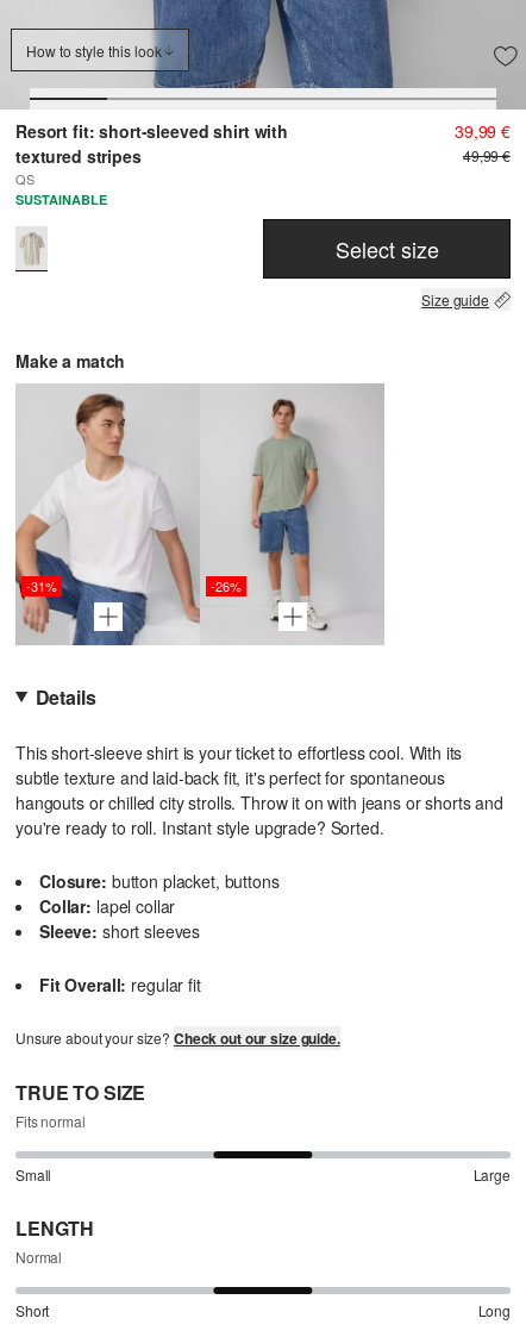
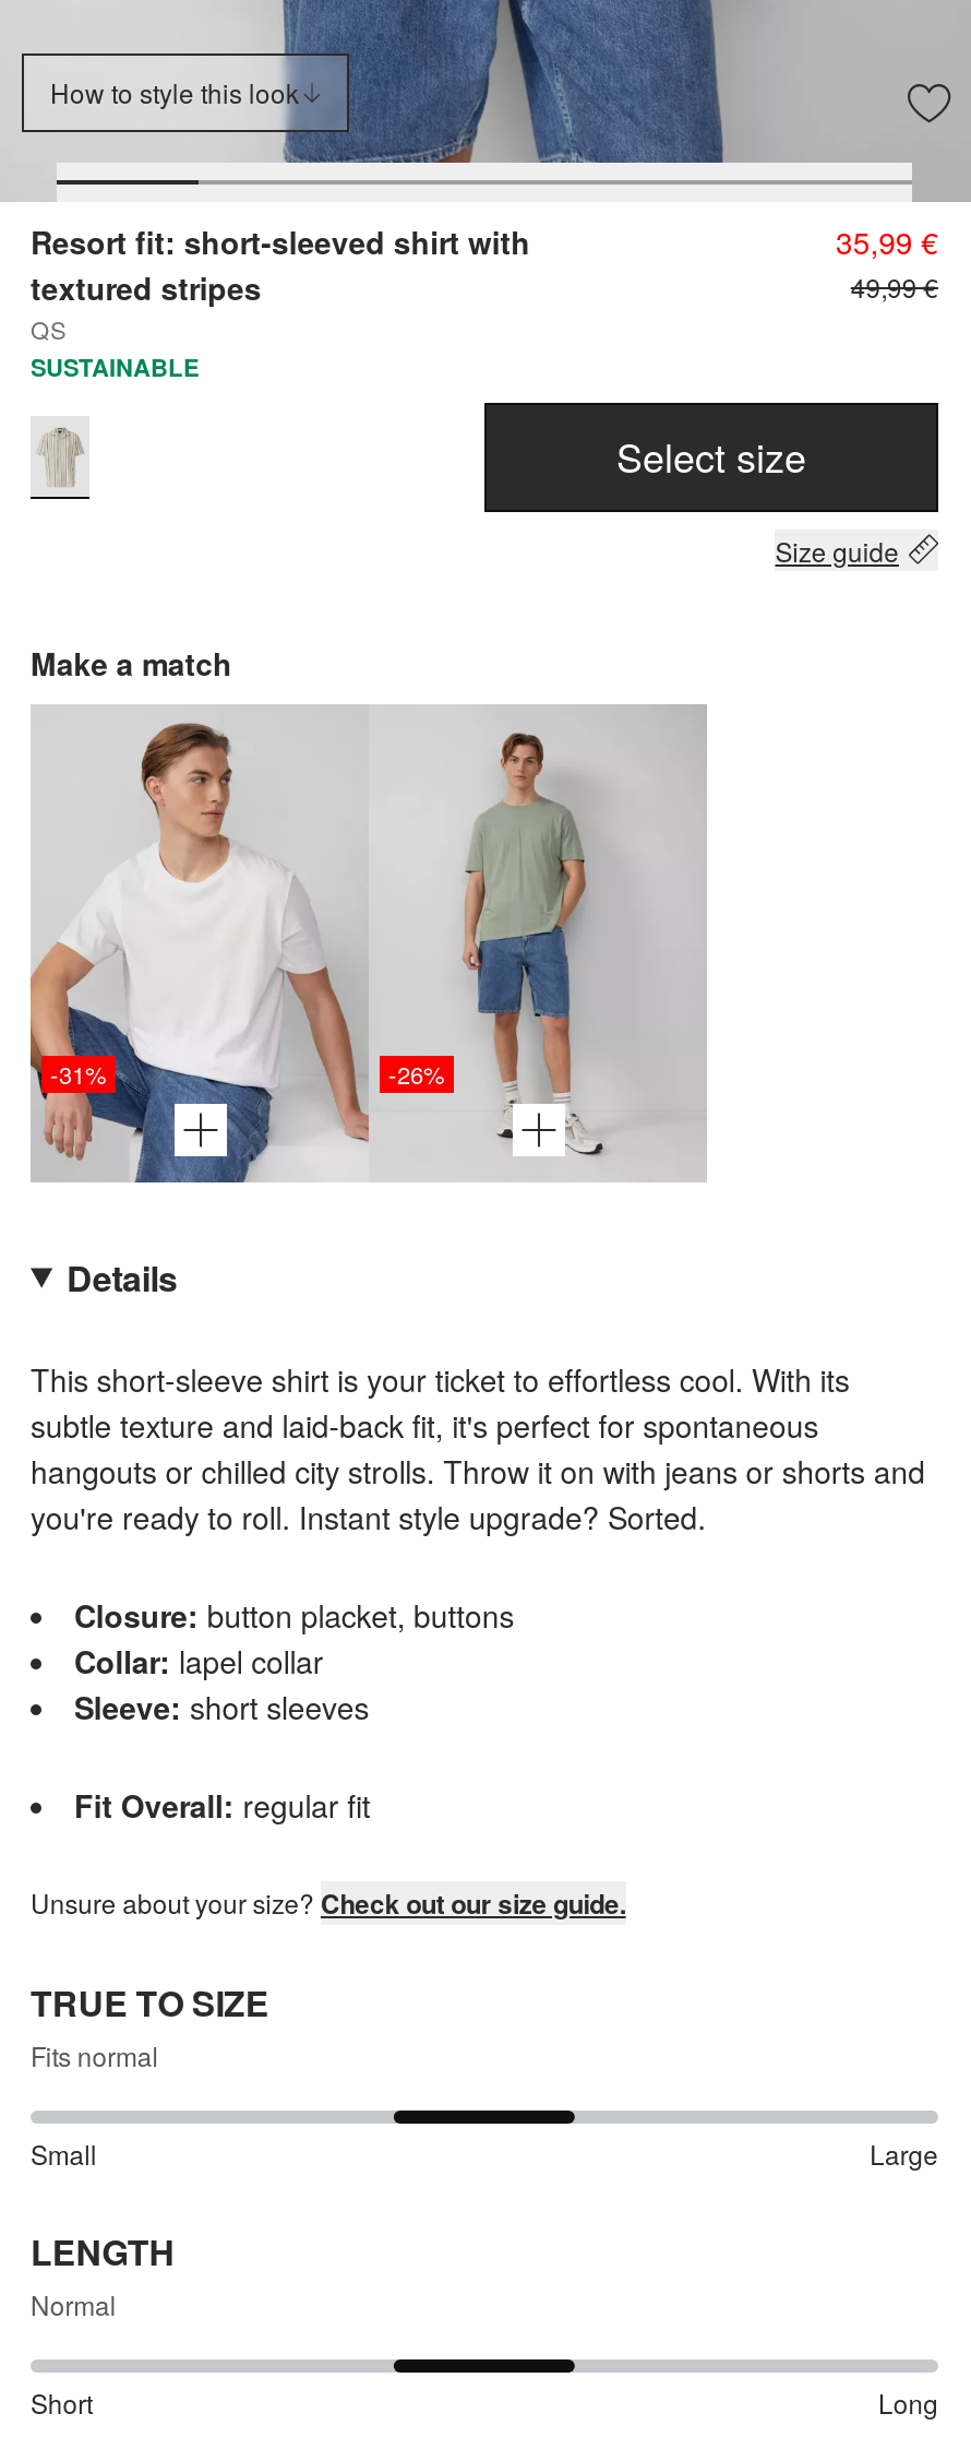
[455,119,511,143] 39,99 € -> [836,219,938,262] 35,99 €

